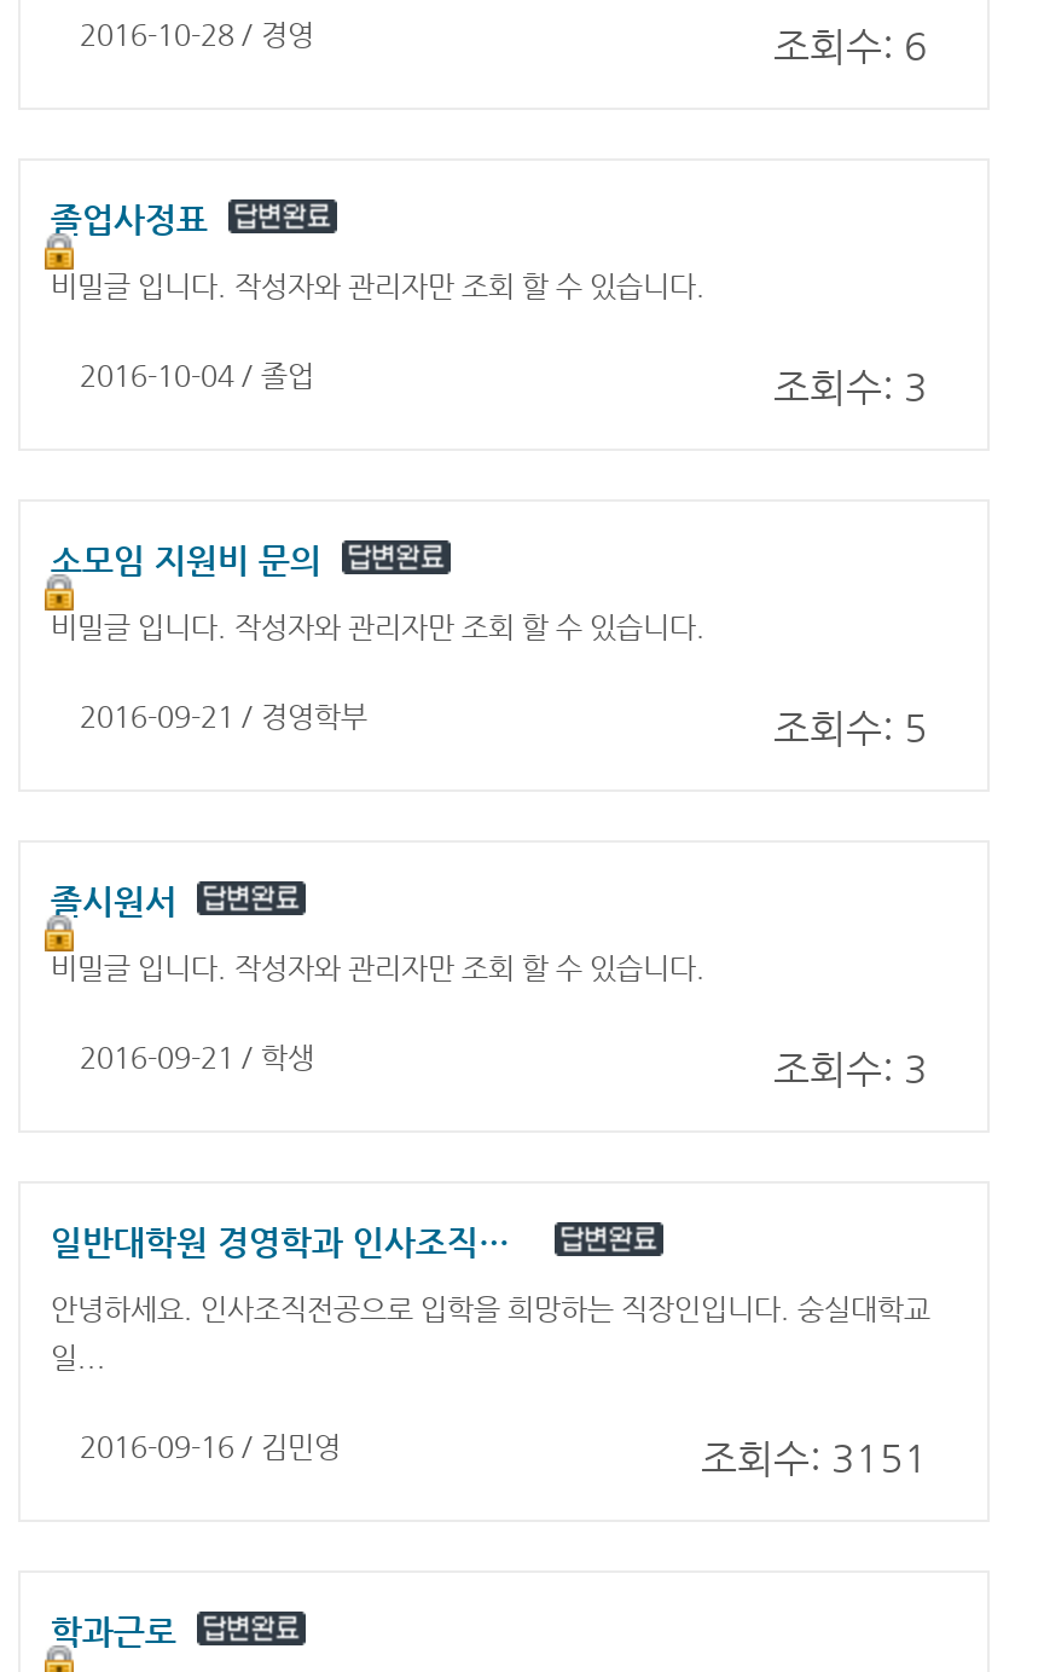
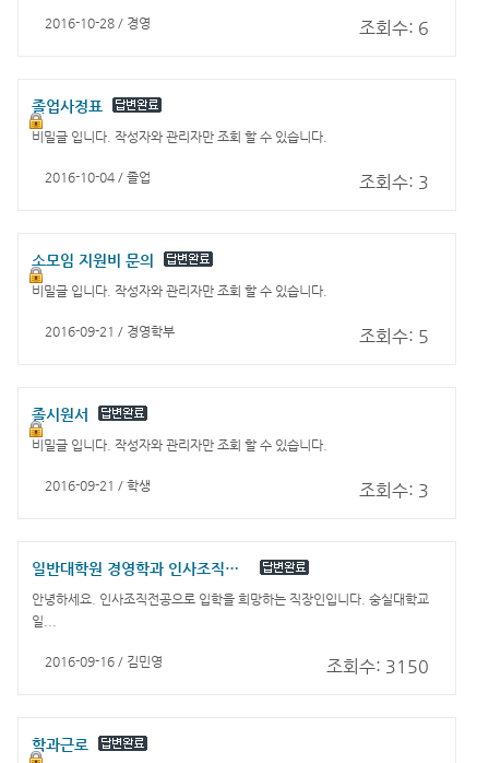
[701,1435,928,1481] 조회수: 3151 -> [326,656,428,677] 조회수: 3150

